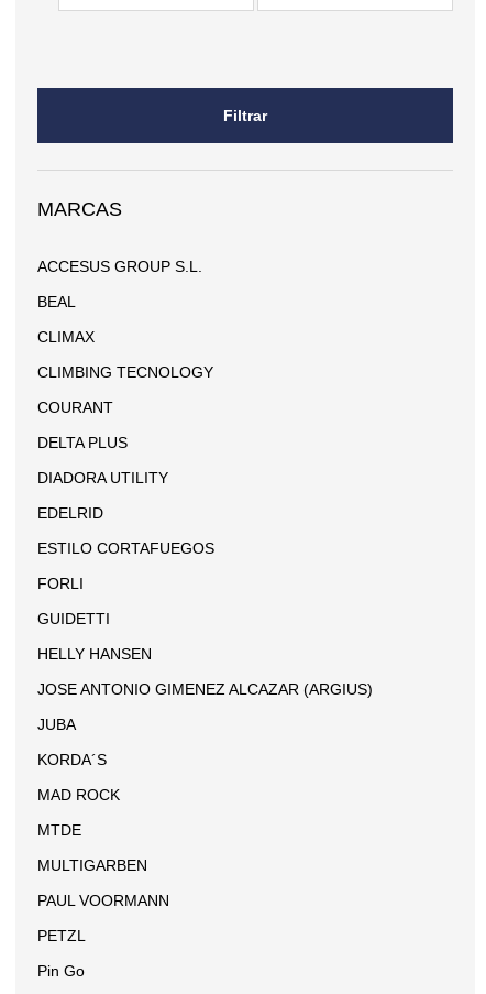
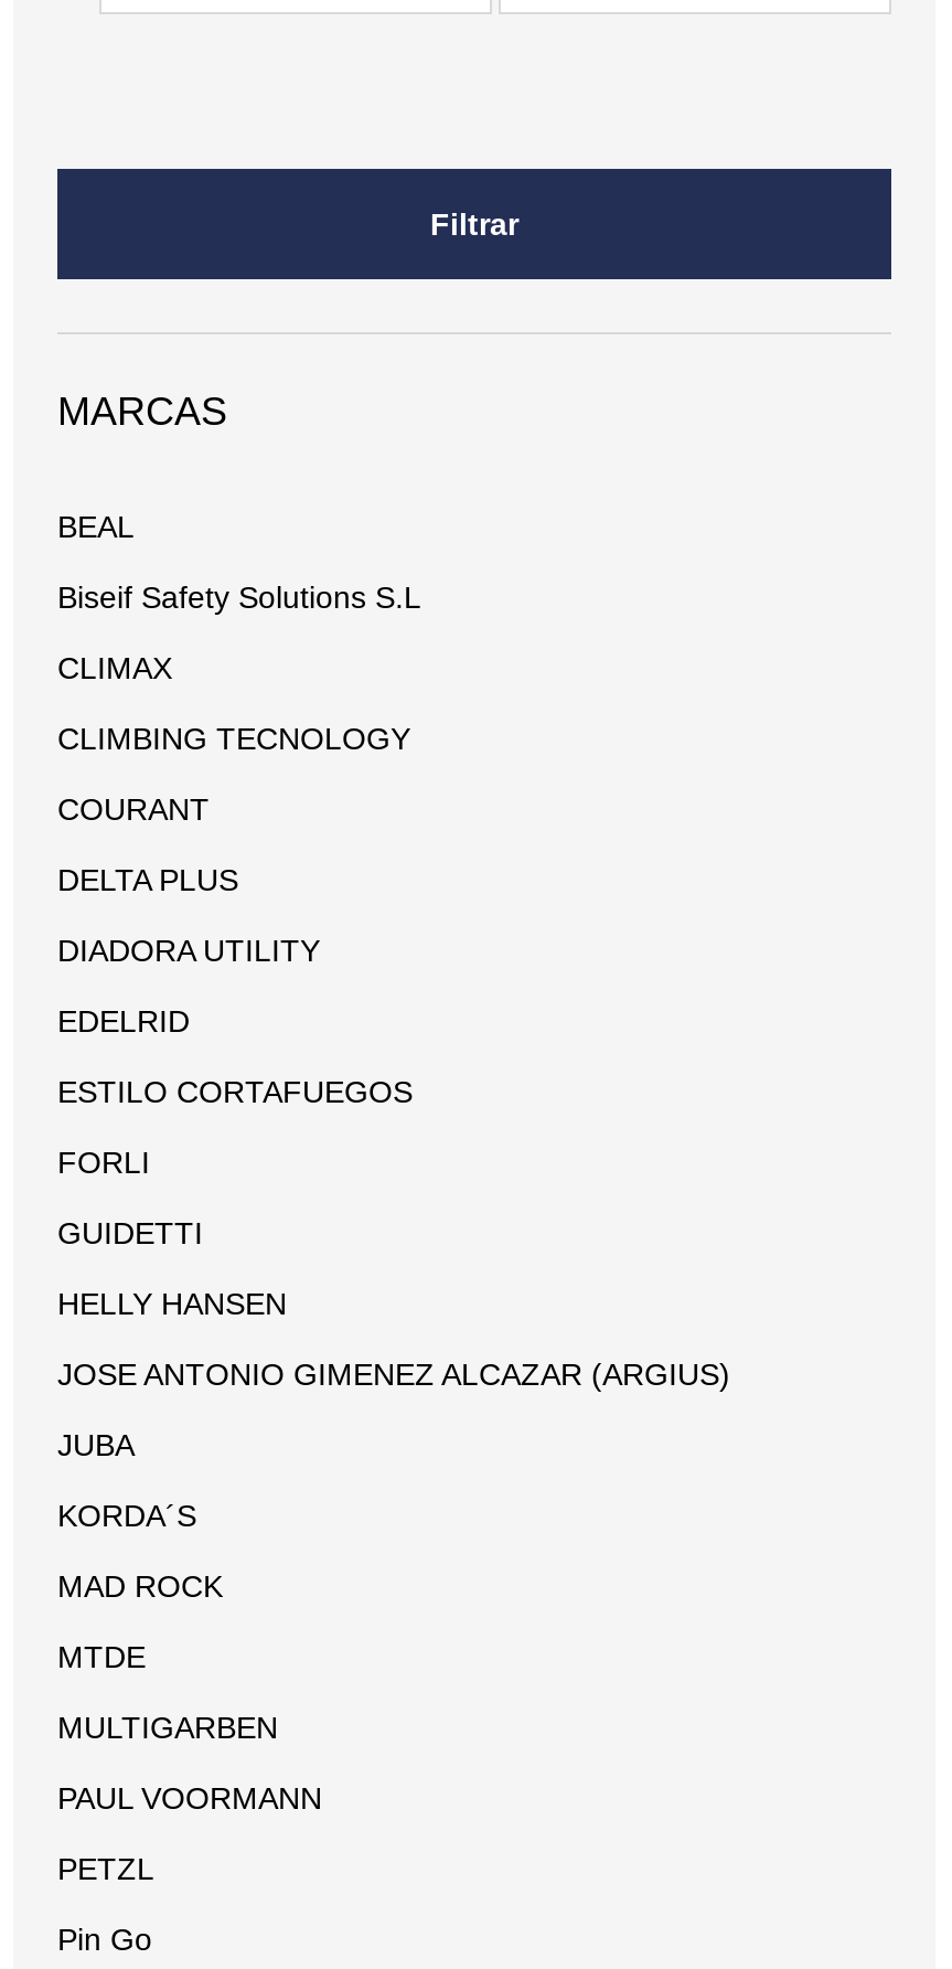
[37,258,202,275] ACCESUS GROUP S.L. -> none
moved [37,293,76,311] -> [57,509,135,545]: BEAL
none -> [57,580,421,615] Biseif Safety Solutions S.L

